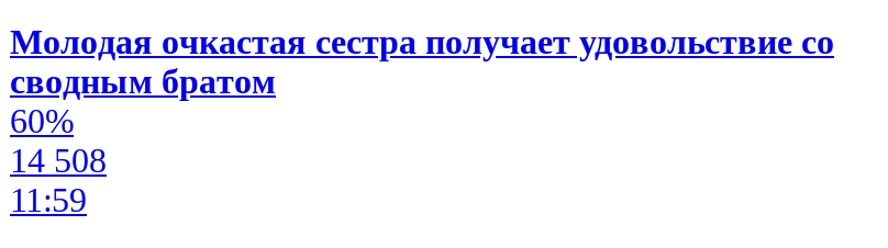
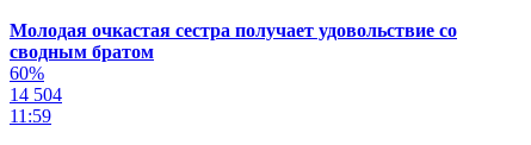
[10,141,107,179] 14 508 -> [10,84,62,104] 14 504

